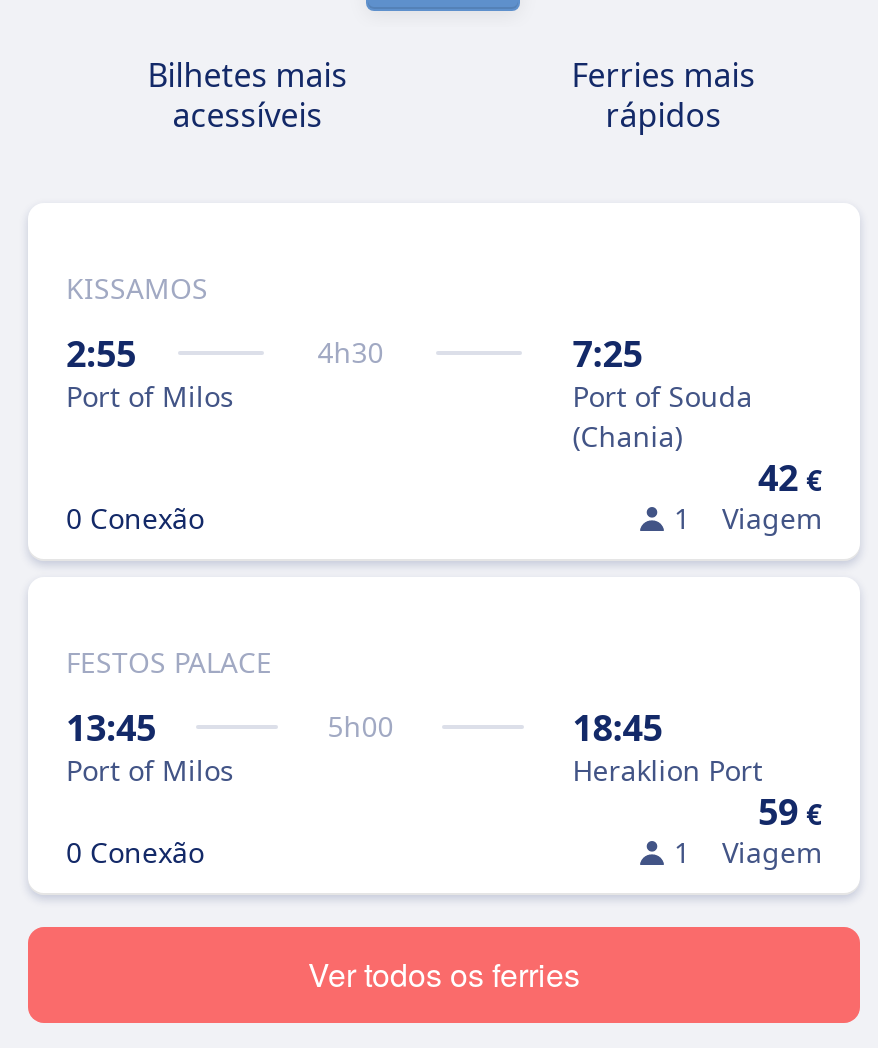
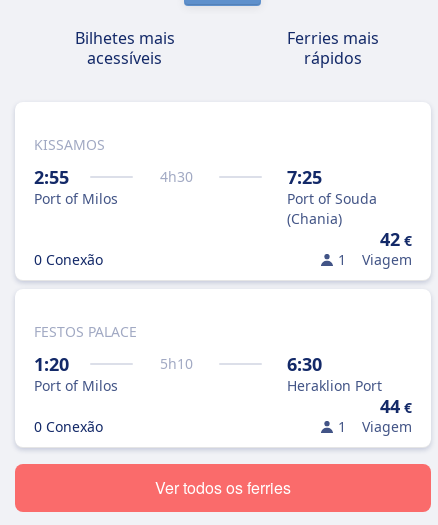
[66,703,156,751] 13:45 -> [34,352,69,376] 1:20
[327,707,393,745] 5h00 -> [160,354,193,373] 5h10
[573,703,663,751] 18:45 -> [287,352,322,376] 6:30
[758,787,822,835] 59 € -> [380,394,412,418] 44 €

